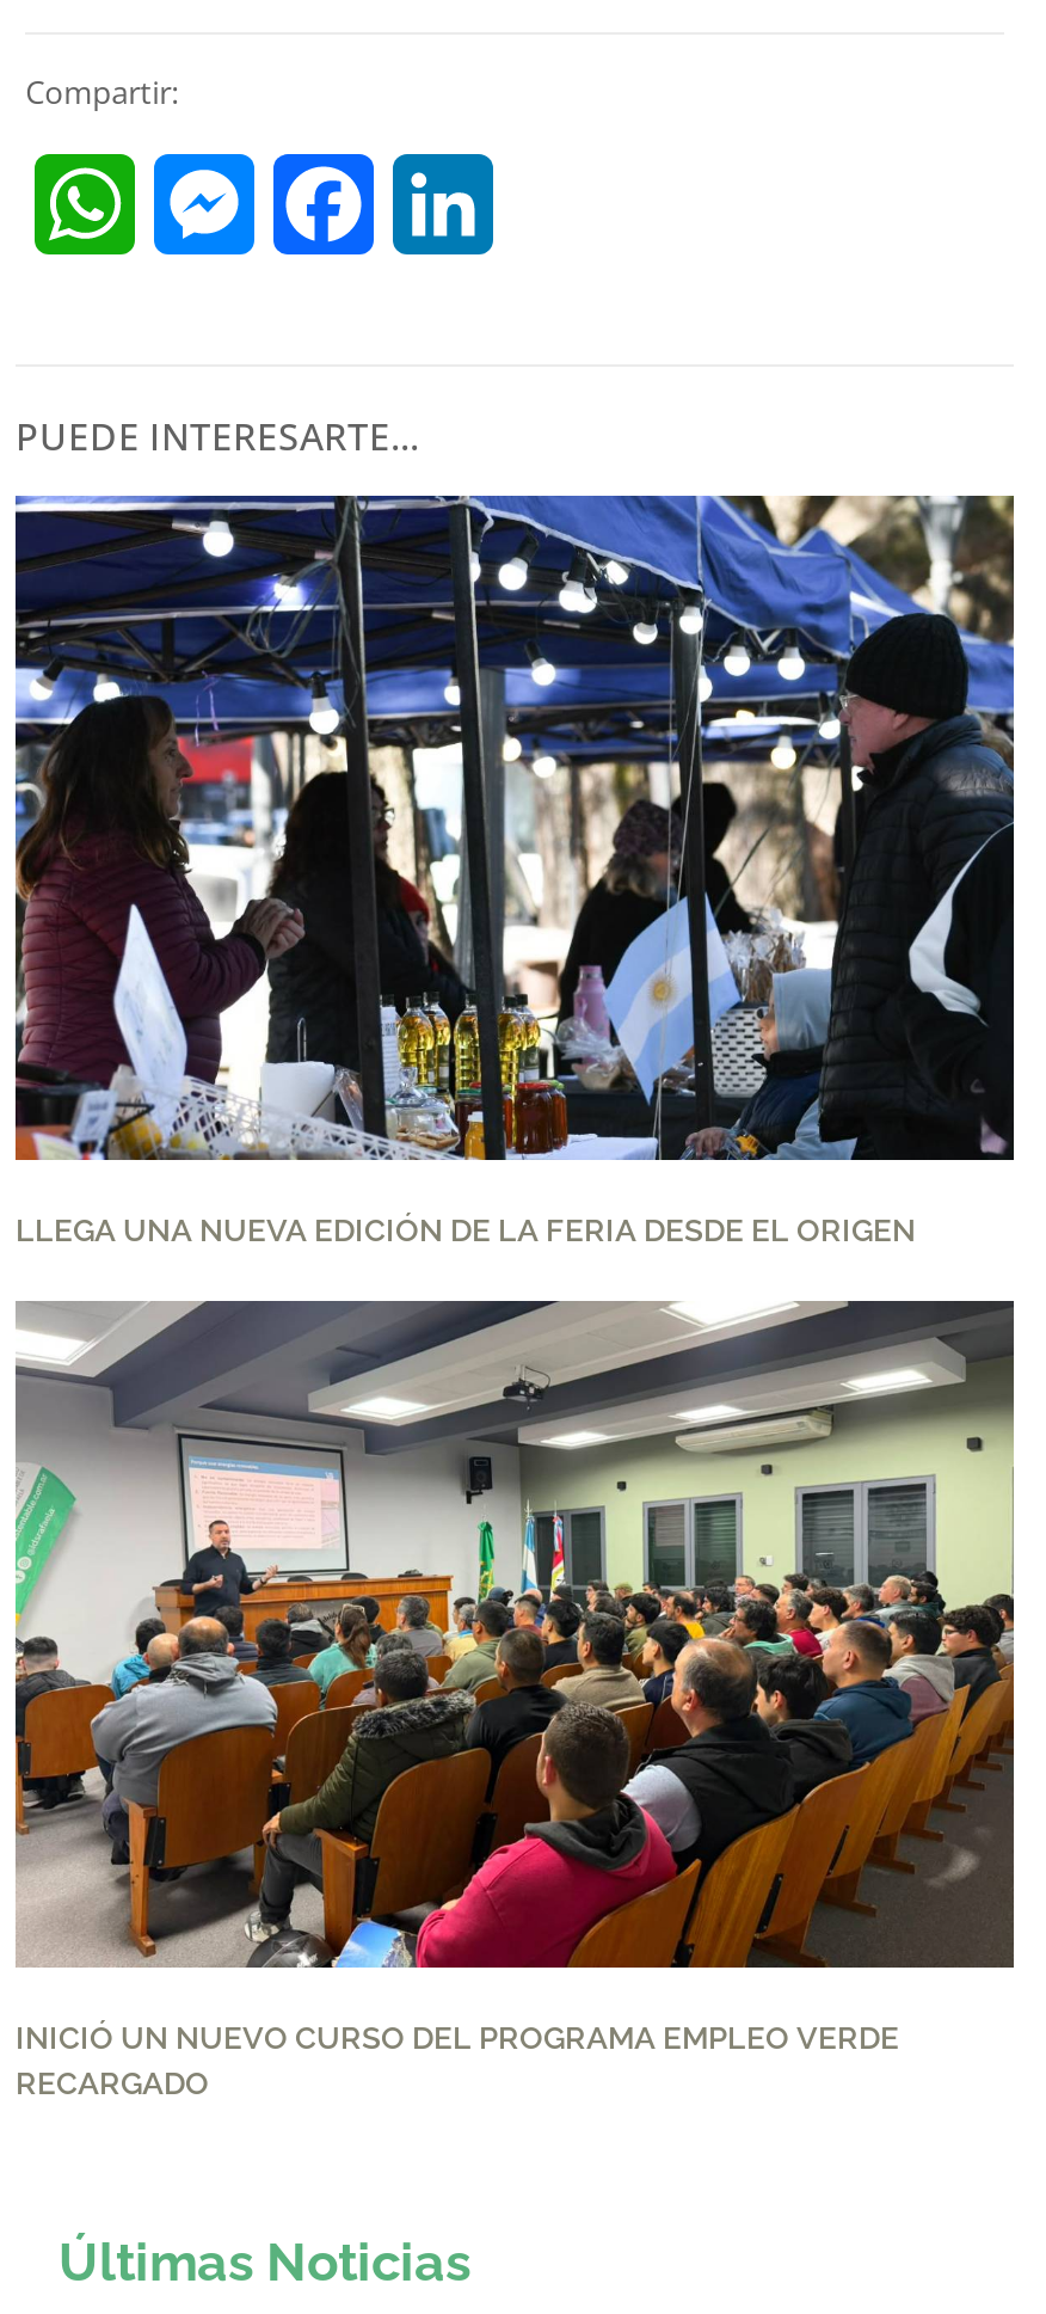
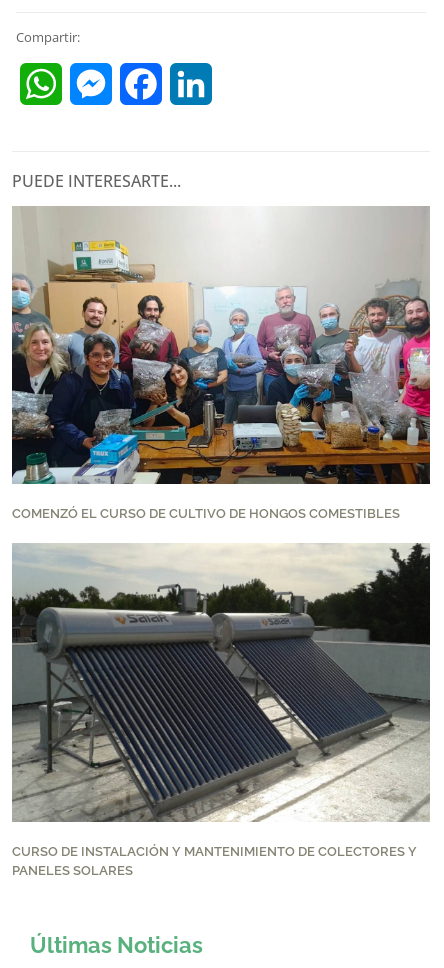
[13,493,1016,1249] [image] | LLEGA UNA NUEVA EDICIÓN DE LA FERIA DESDE EL ORIGEN -> [11,206,431,521] [image] | COMENZÓ EL CURSO DE CULTIVO DE HONGOS COMESTIBLES
[13,1299,1016,2101] [image] | INICIÓ UN NUEVO CURSO DEL PROGRAMA EMPLEO VERDE | RECARGADO -> [11,543,431,878] [image] | CURSO DE INSTALACIÓN Y MANTENIMIENTO DE COLECTORES Y | PANELES SOLARES

